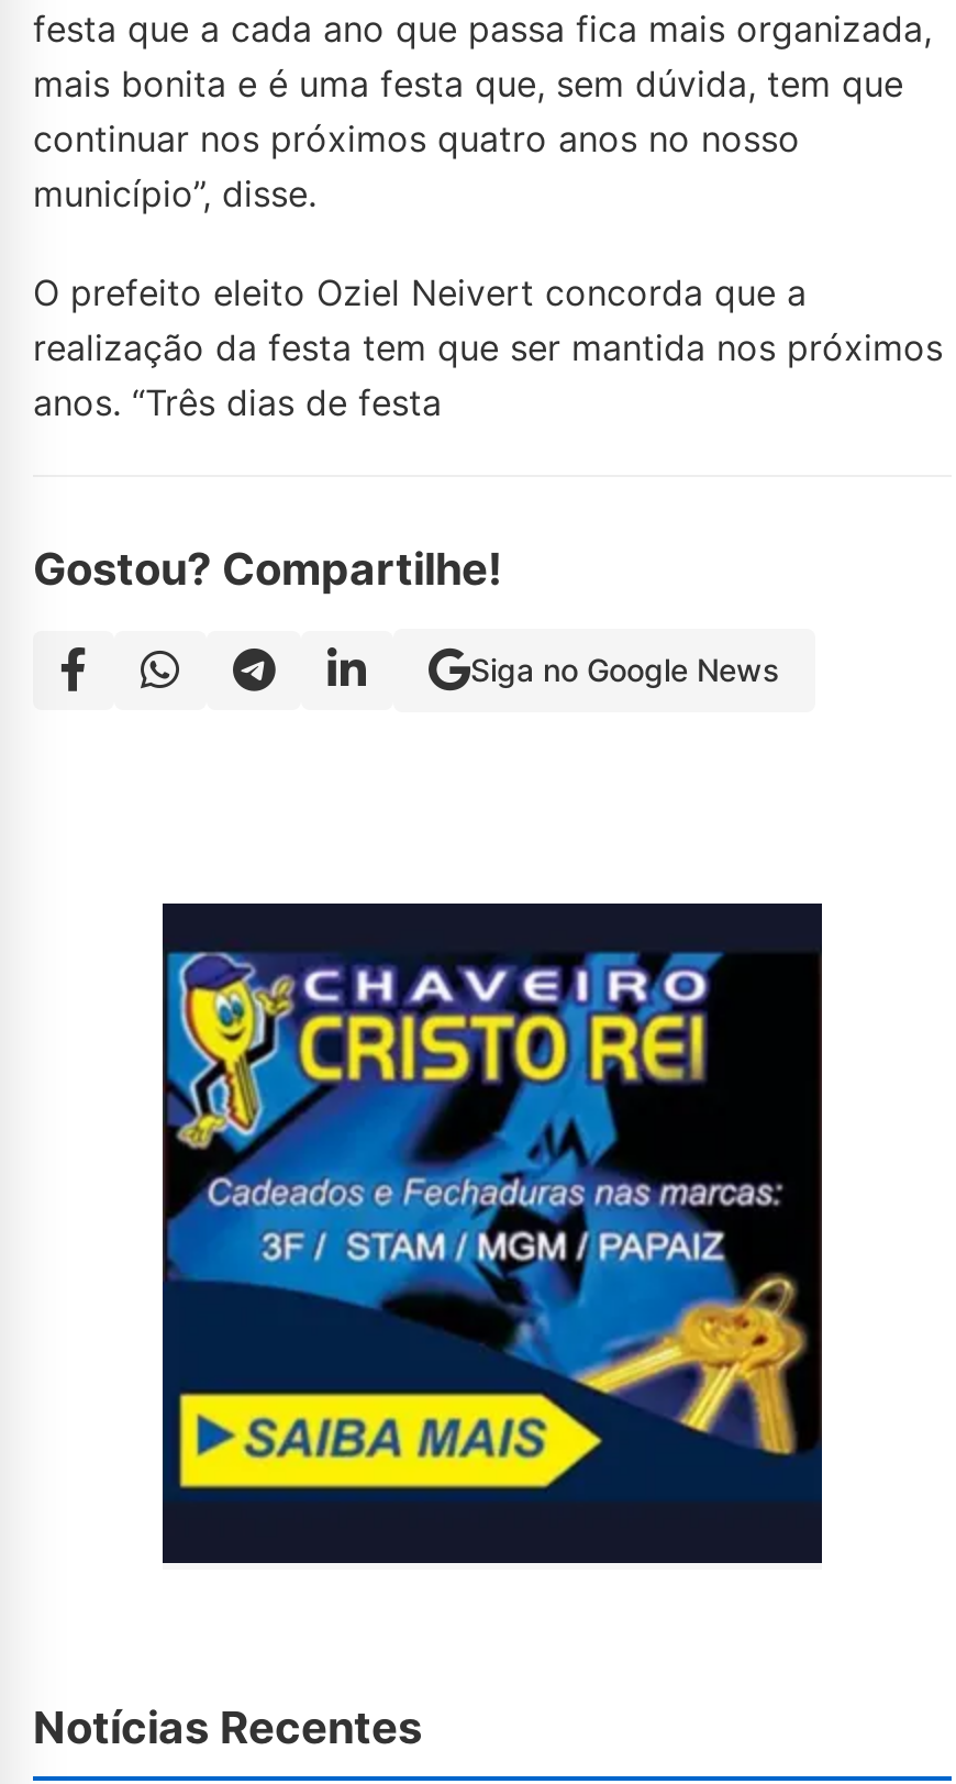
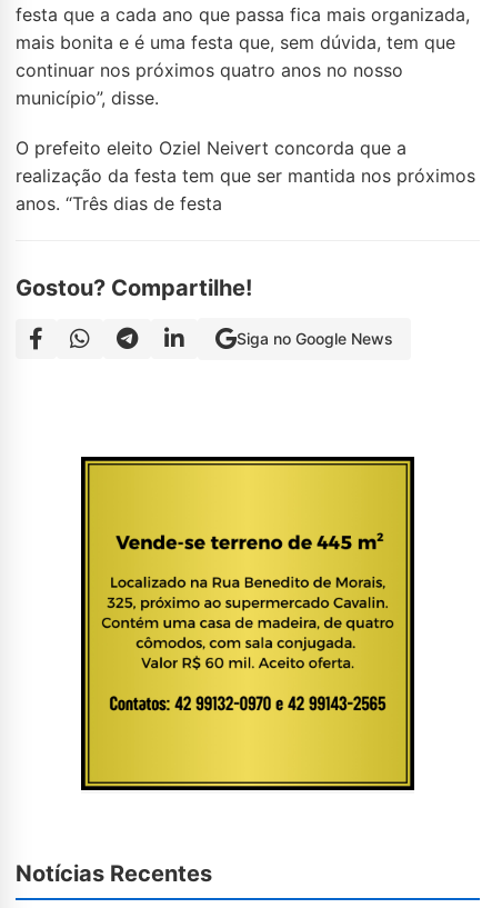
[163,906,822,1561] [image] -> [81,457,414,790] [image]

